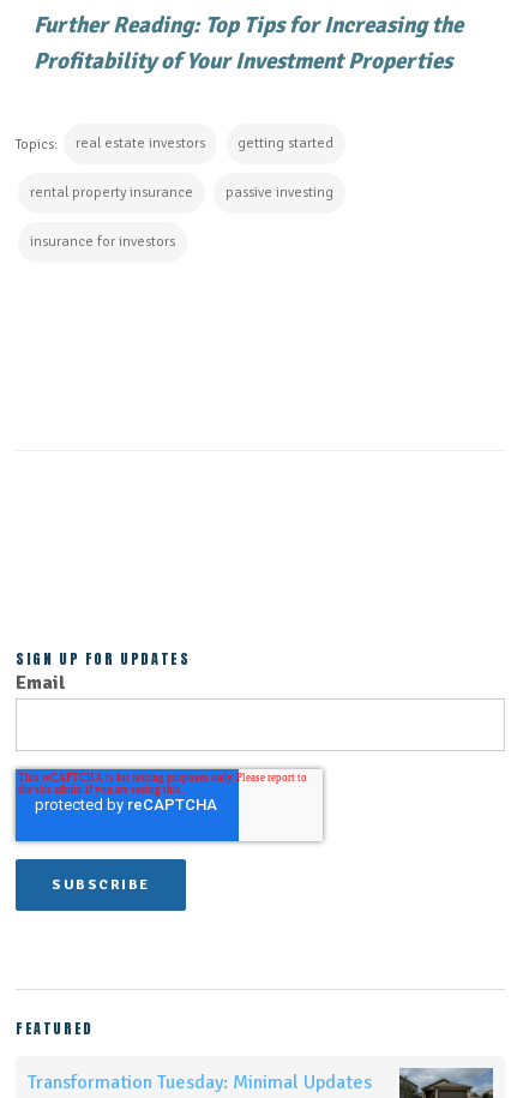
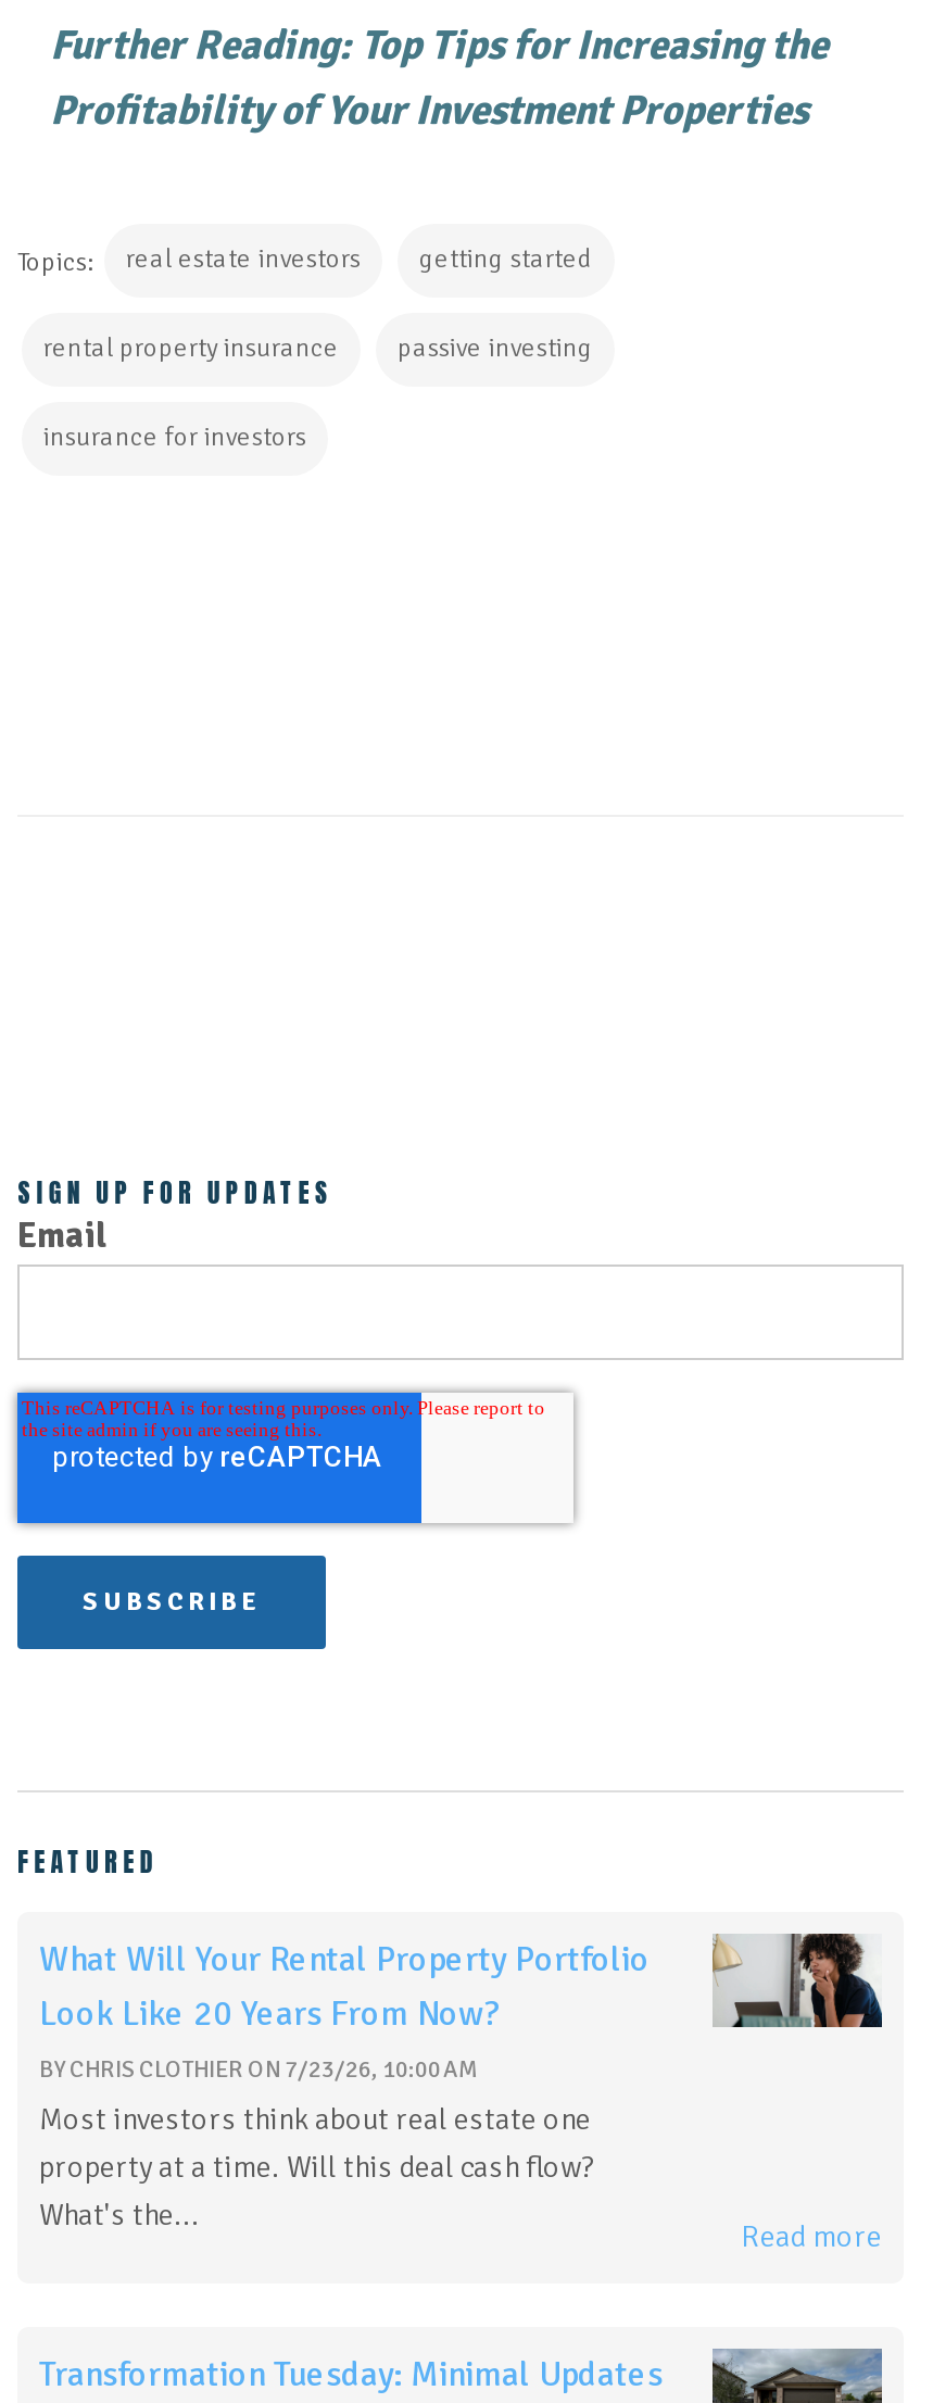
none -> [39,1932,884,2254] [image] | What Will Your Rental Property Portfolio | Look Like 20 Years From Now? | BYCHRIS CLOTHIER ON 7/23/26, 10:00 AM | Most investors think about real estate one | property at a time. Will this deal cash flow? | What's the... | Read more

